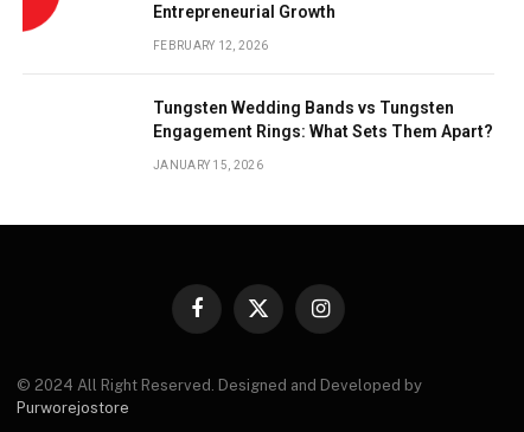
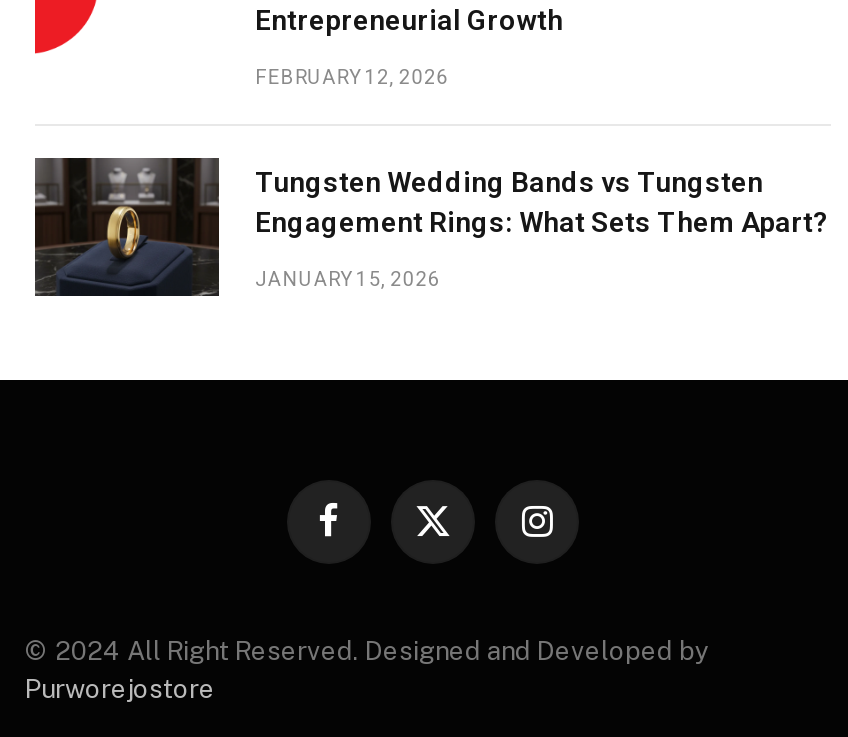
none -> [33,156,221,298] [image]

